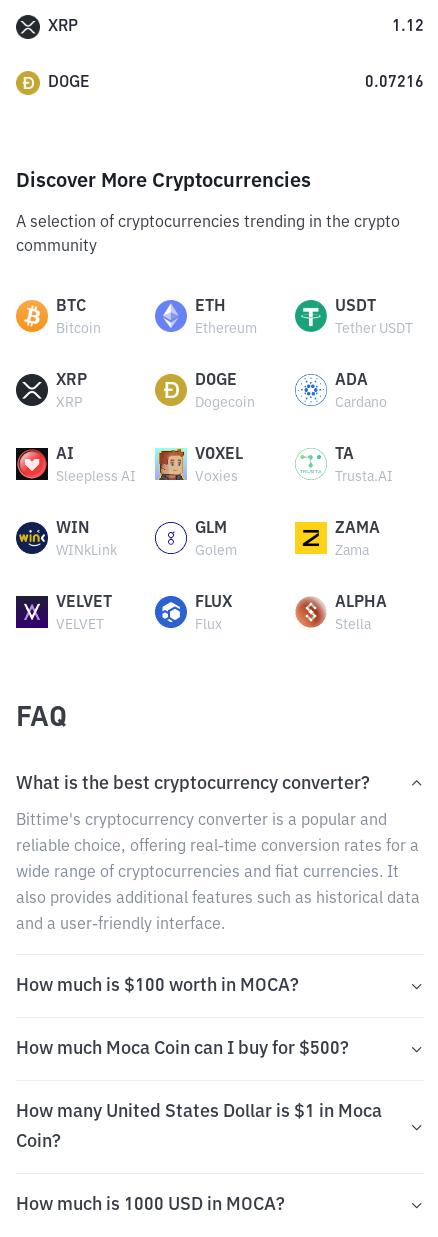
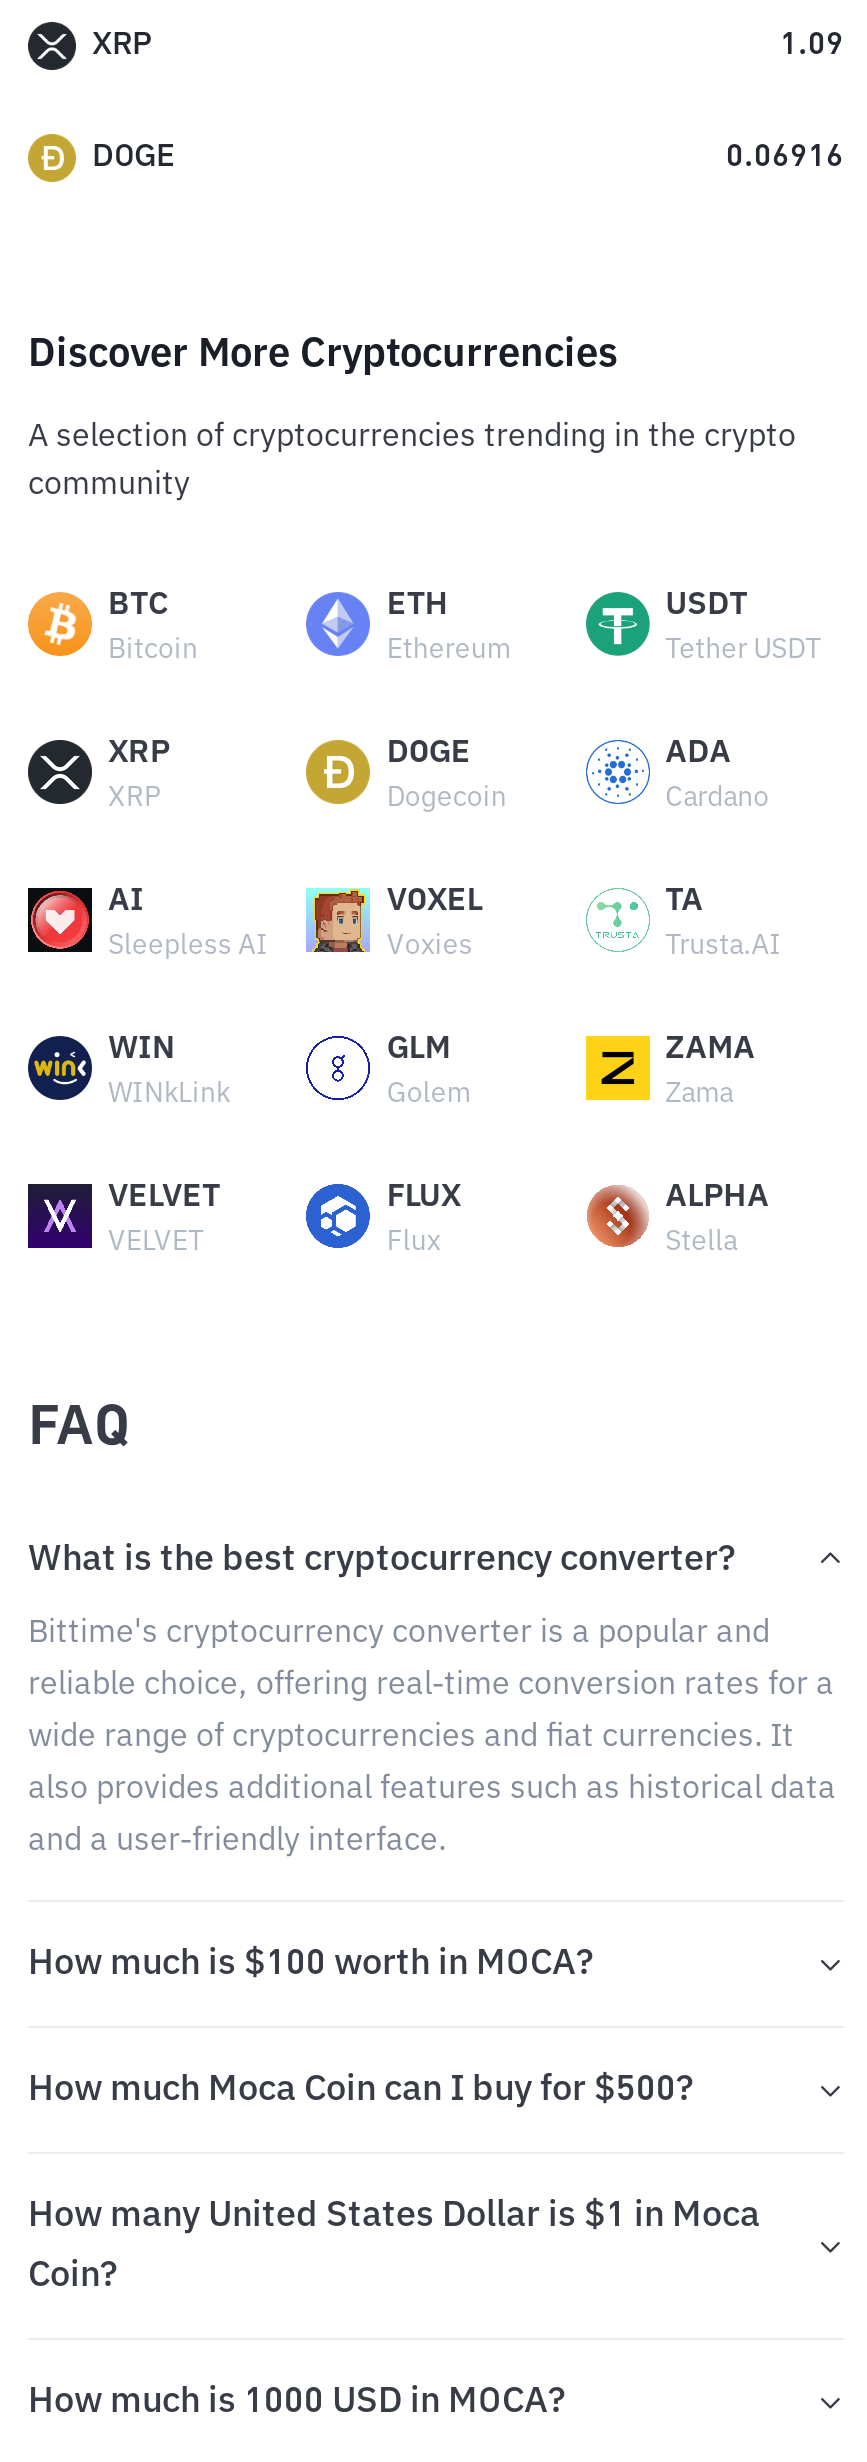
[392,19,424,35] 1.12 -> [780,30,844,62] 1.09
[365,75,424,91] 0.07216 -> [726,142,844,174] 0.06916

